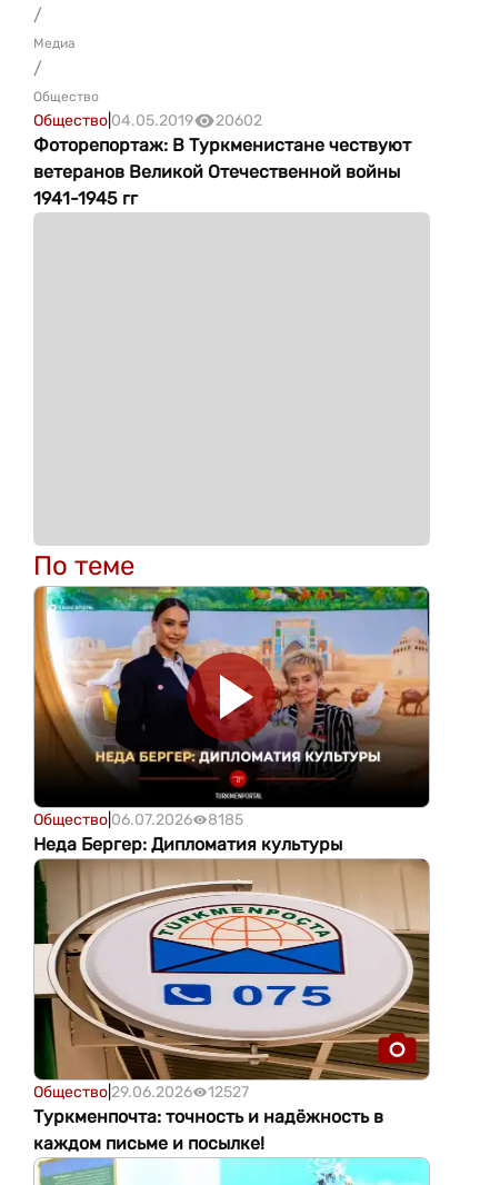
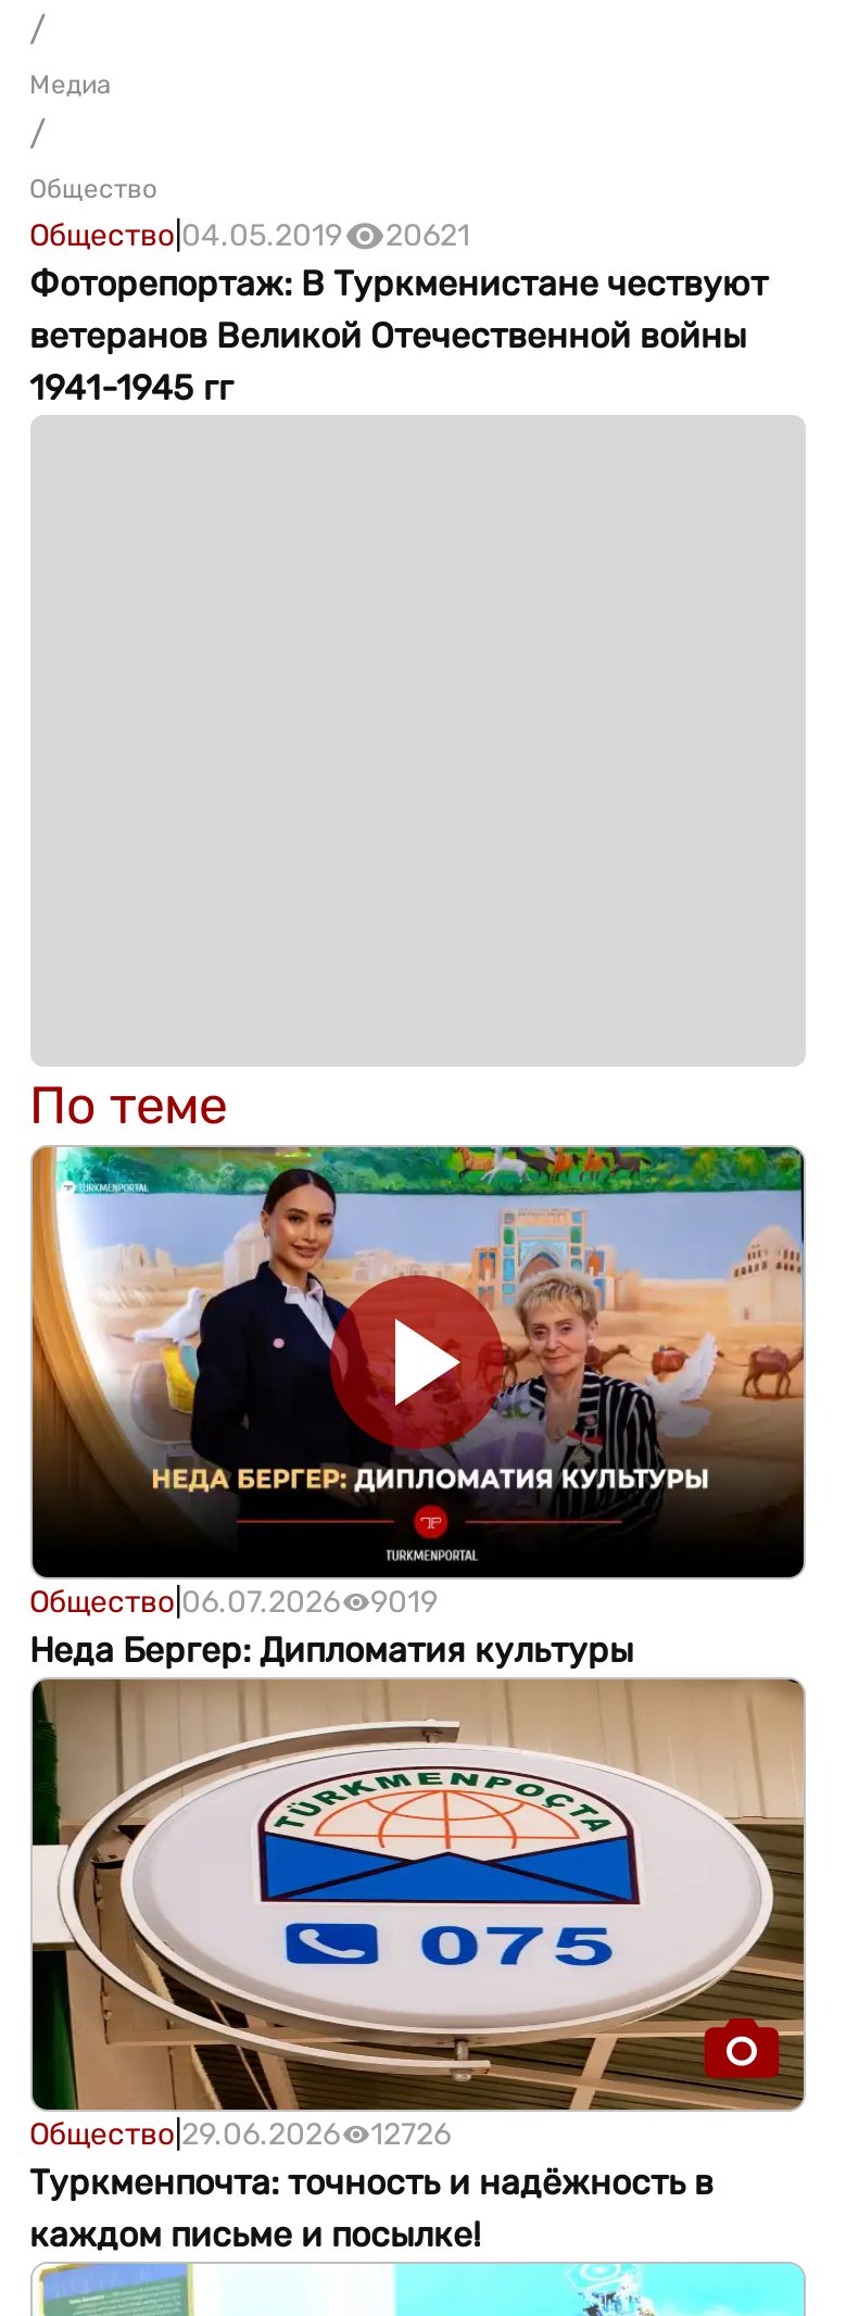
[215,111,262,130] 20602 -> [386,217,470,254] 20621
[207,810,243,829] 8185 -> [370,1584,438,1621] 9019
[207,1083,248,1102] 12527 -> [370,2116,451,2153] 12726

